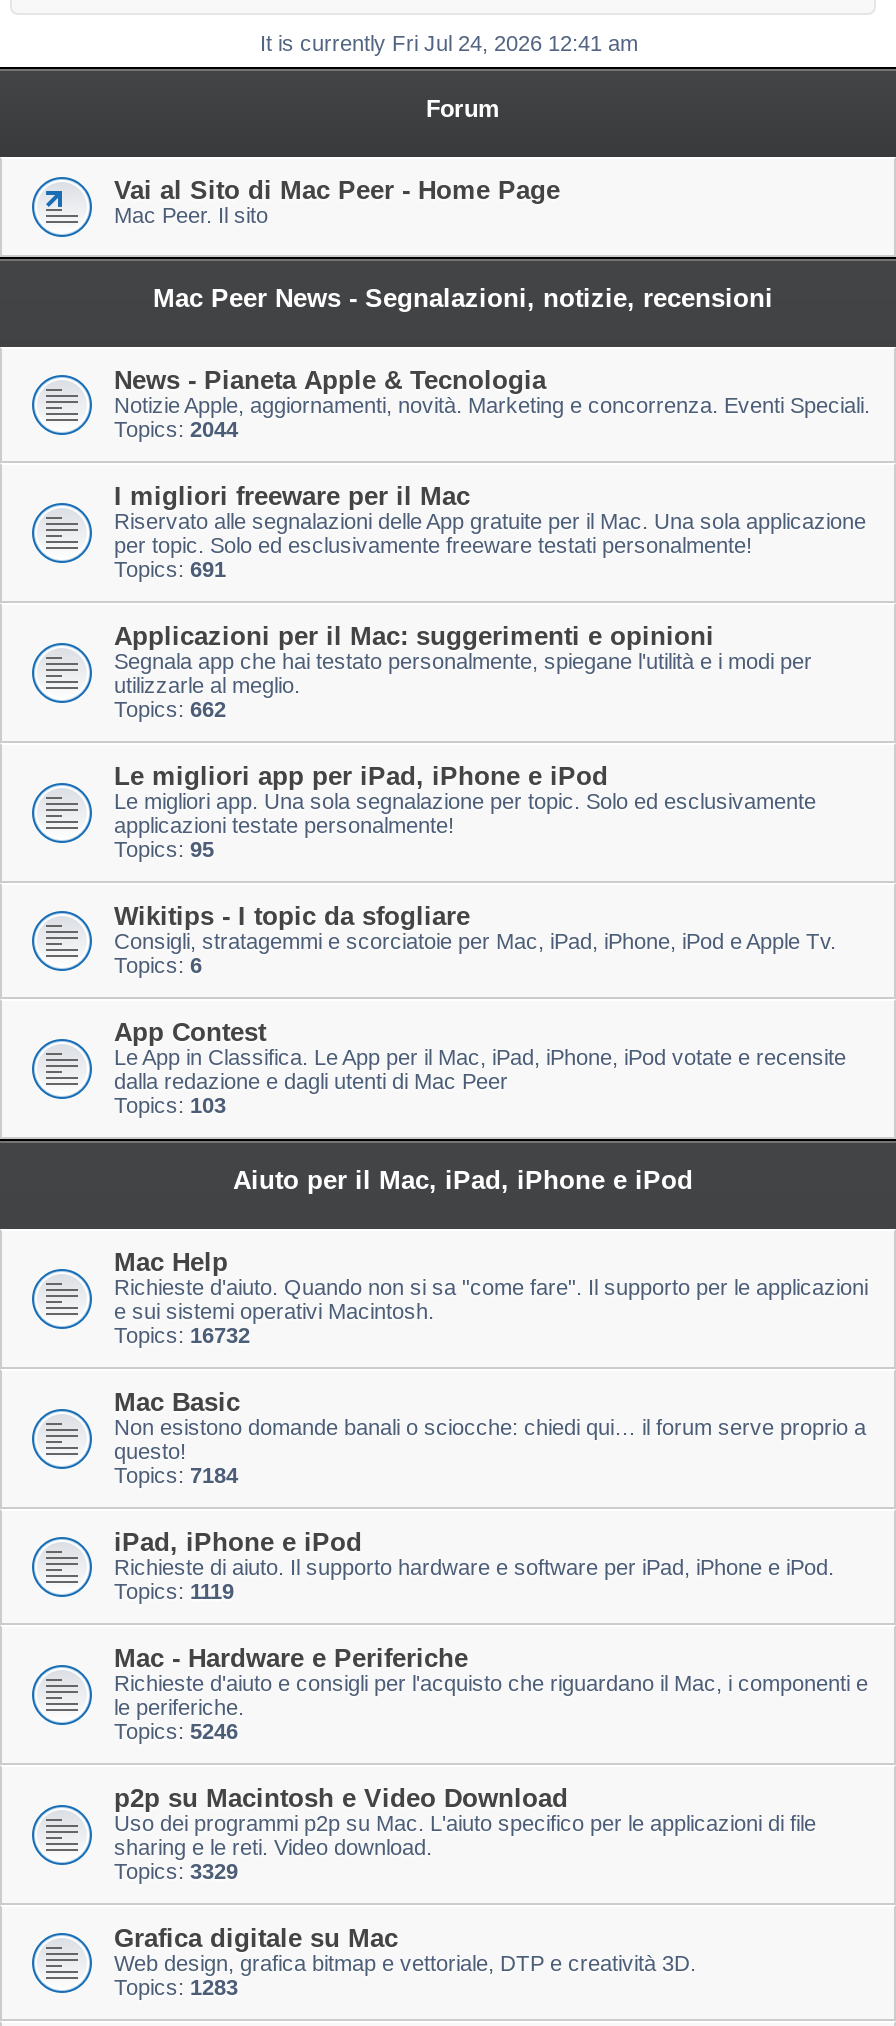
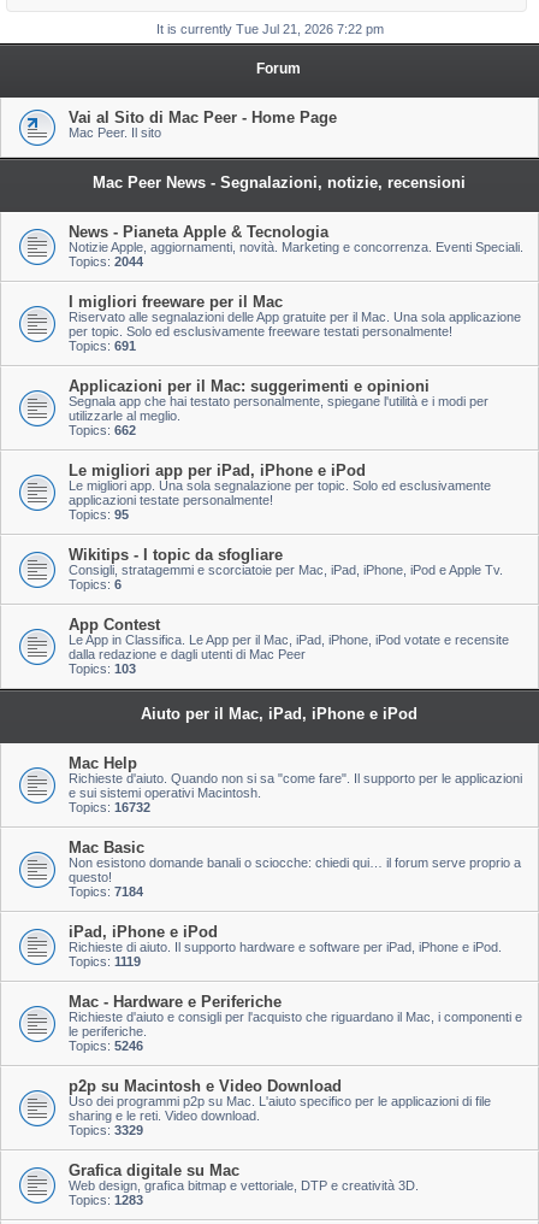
[260,31,638,55] It is currently Fri Jul 24, 2026 12:41 am -> [156,22,384,36] It is currently Tue Jul 21, 2026 7:22 pm

